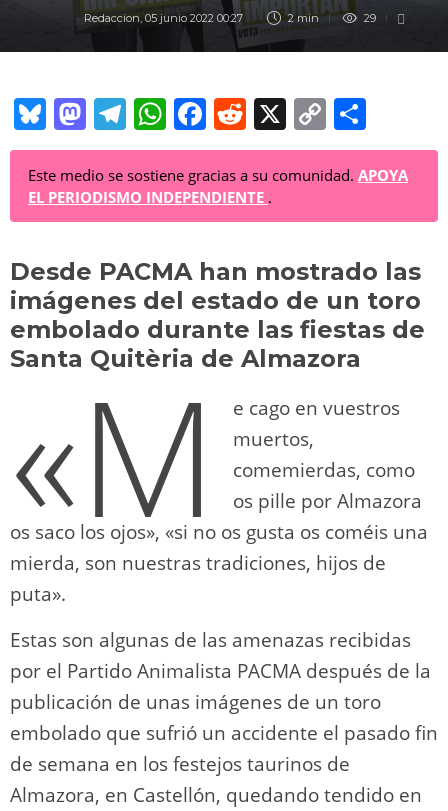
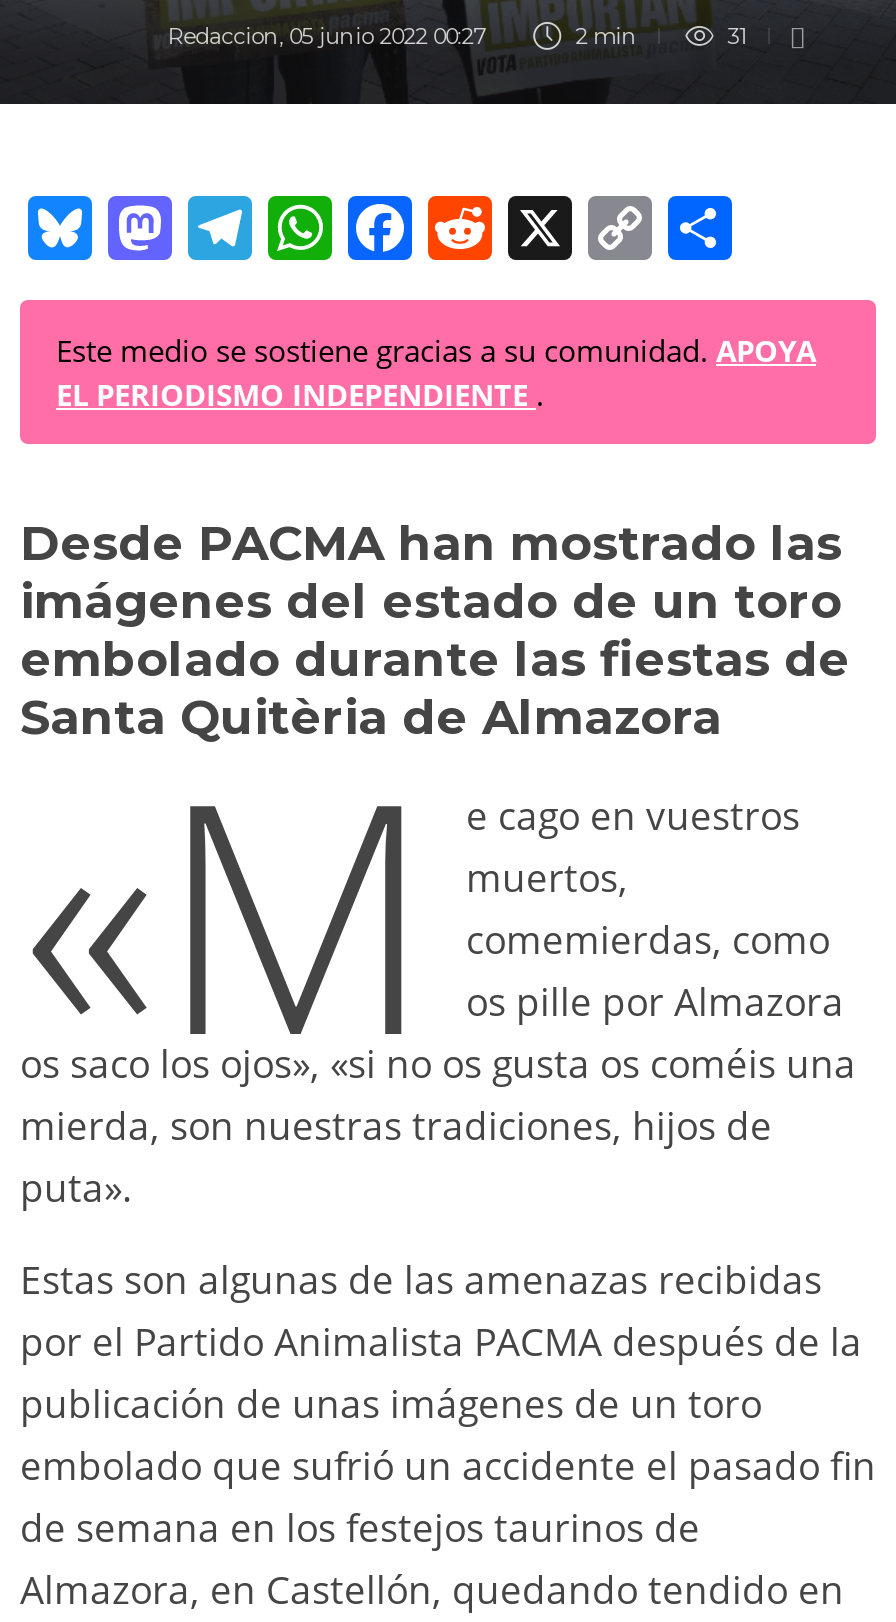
[361,11,376,25] 29 -> [721,22,747,50] 31

